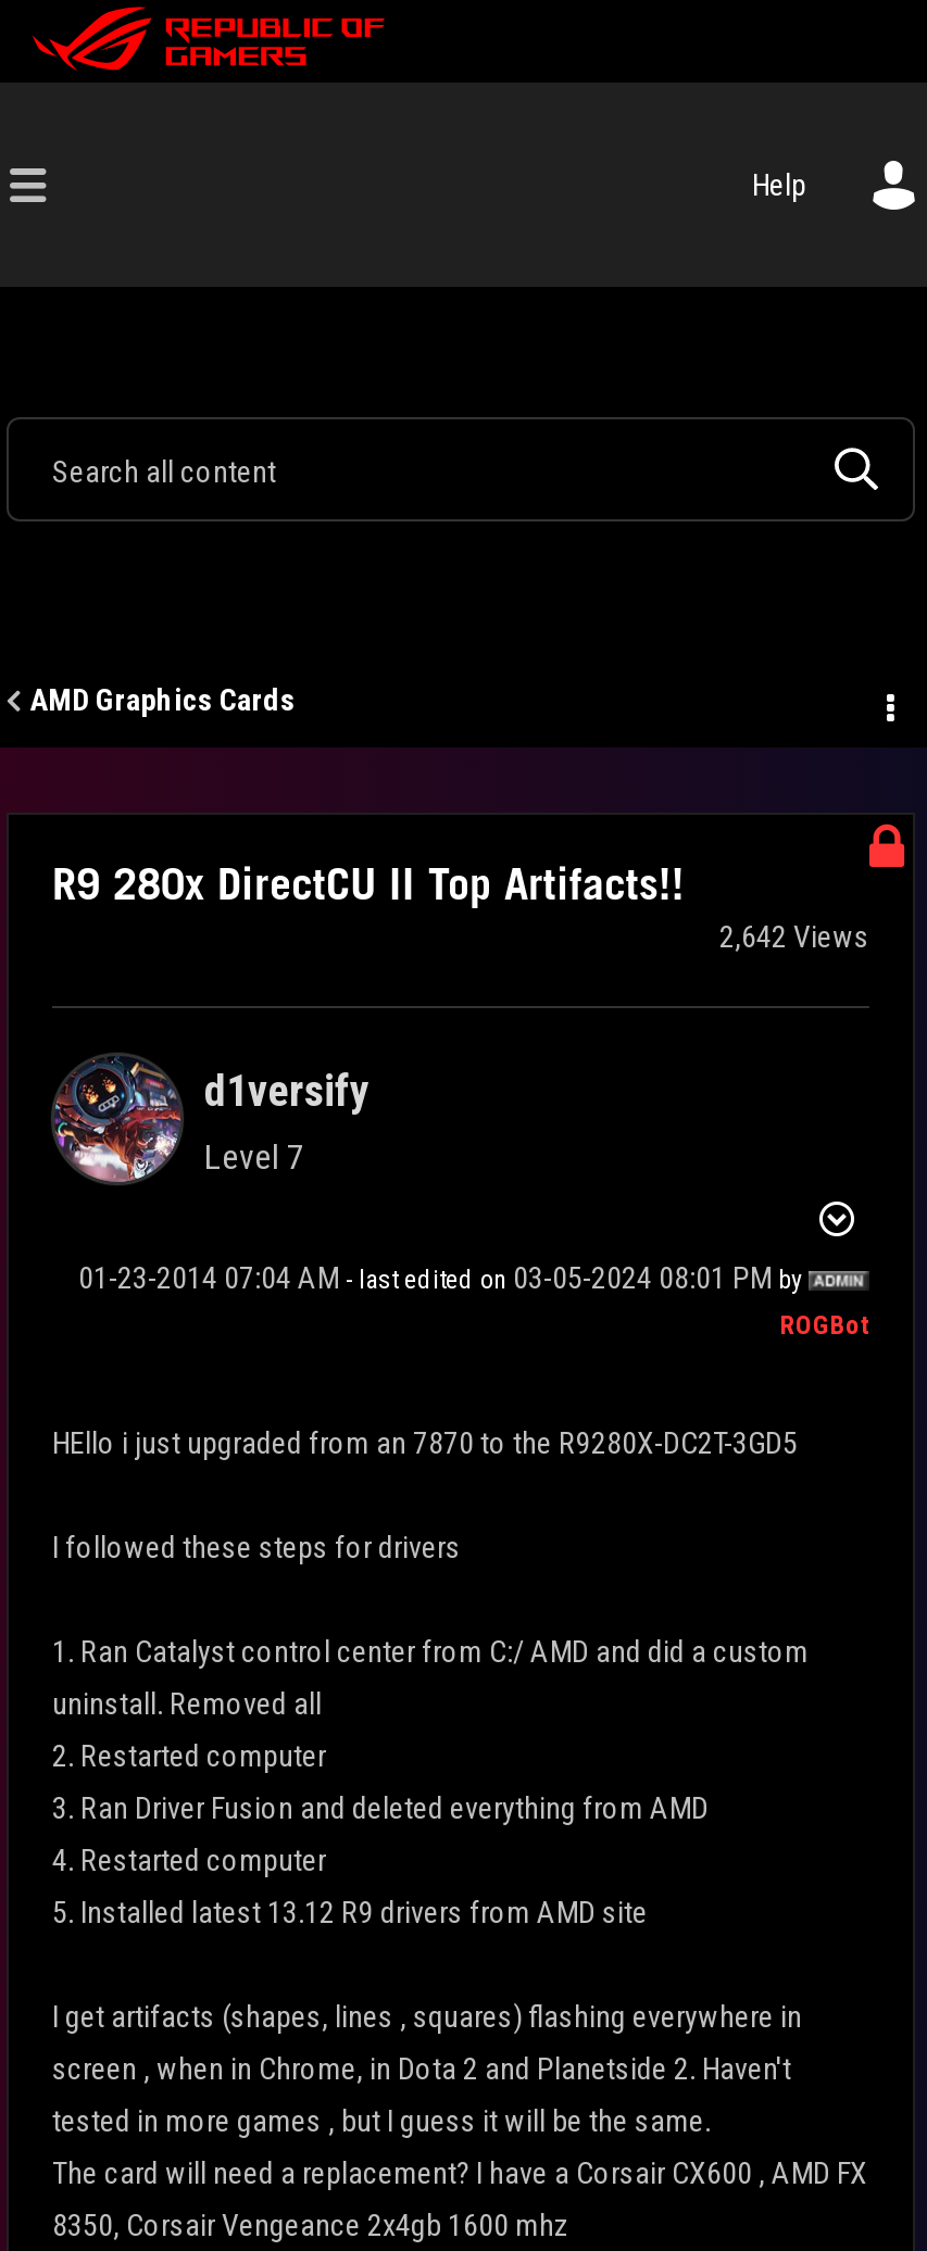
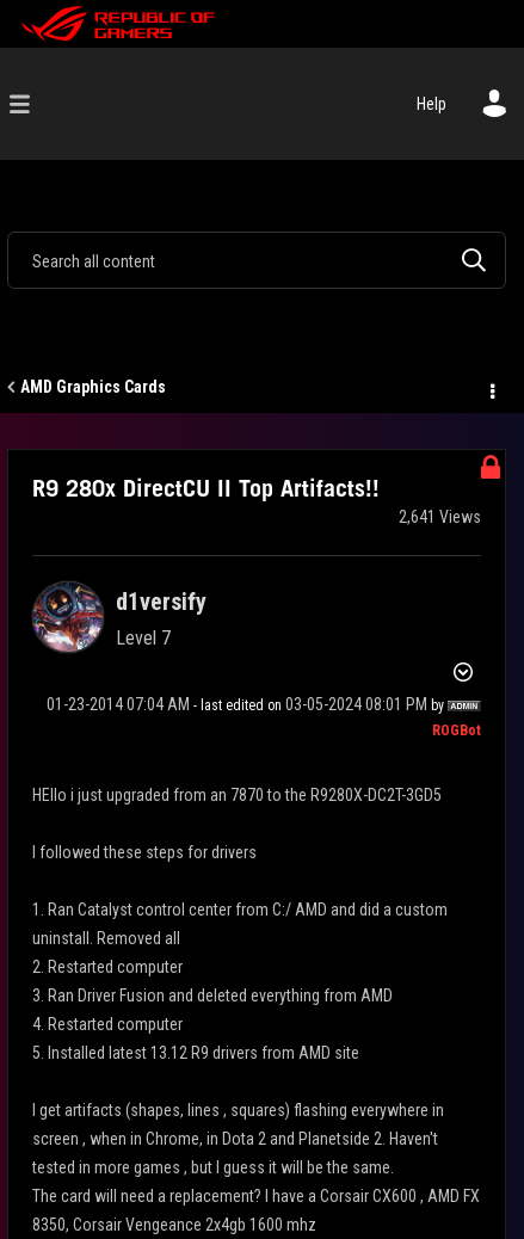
[719,919,869,954] 2,642 Views -> [399,507,481,526] 2,641 Views

